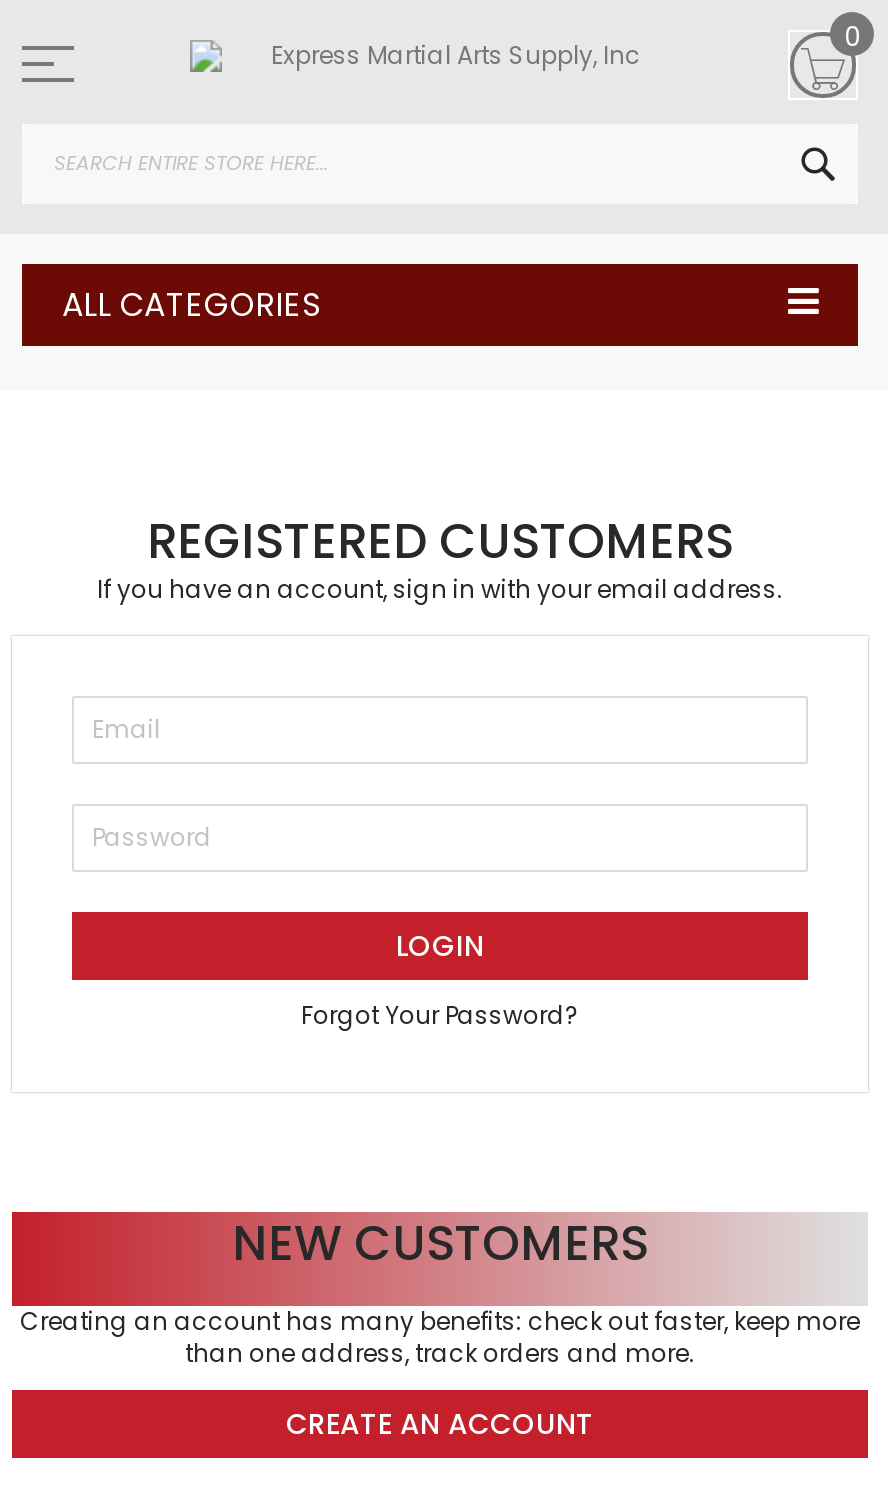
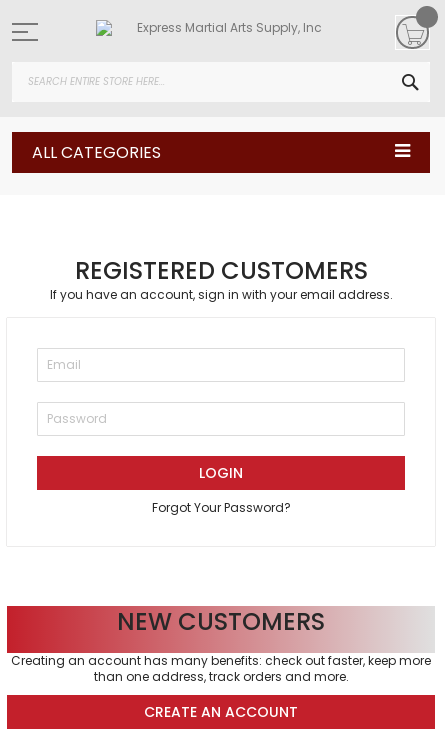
[844,18,860,56] 0 -> none

